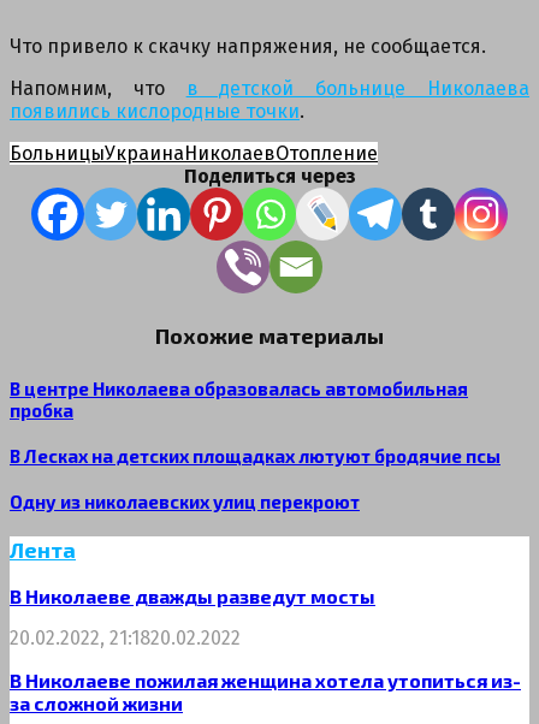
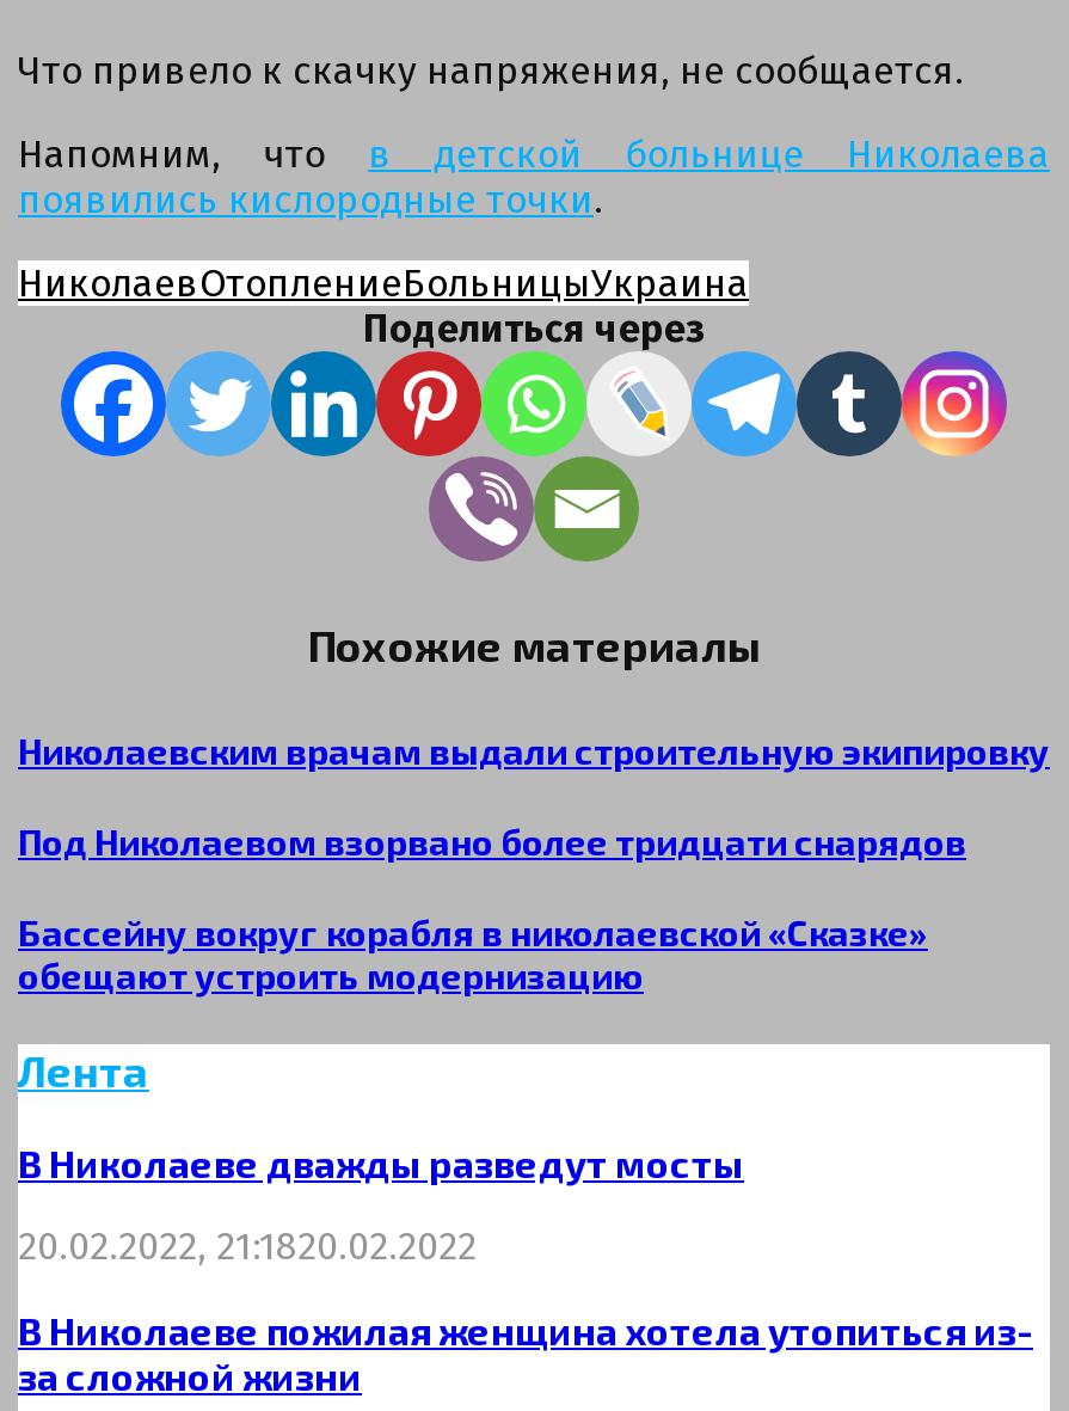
[10,142,378,165] БольницыУкраинаНиколаевОтопление -> [18,260,749,306] НиколаевОтоплениеБольницыУкраина
[10,378,468,421] В центре Николаева образовалась автомобильная | пробка -> [18,729,1050,772] Николаевским врачам выдали строительную экипировку
[10,445,500,466] В Лесках на детских площадках лютуют бродячие псы -> [18,819,966,862] Под Николаевом взорвано более тридцати снарядов
[10,490,360,512] Одну из николаевских улиц перекроют -> [18,910,928,996] Бассейну вокруг корабля в николаевской «Сказке» | обещают устроить модернизацию

